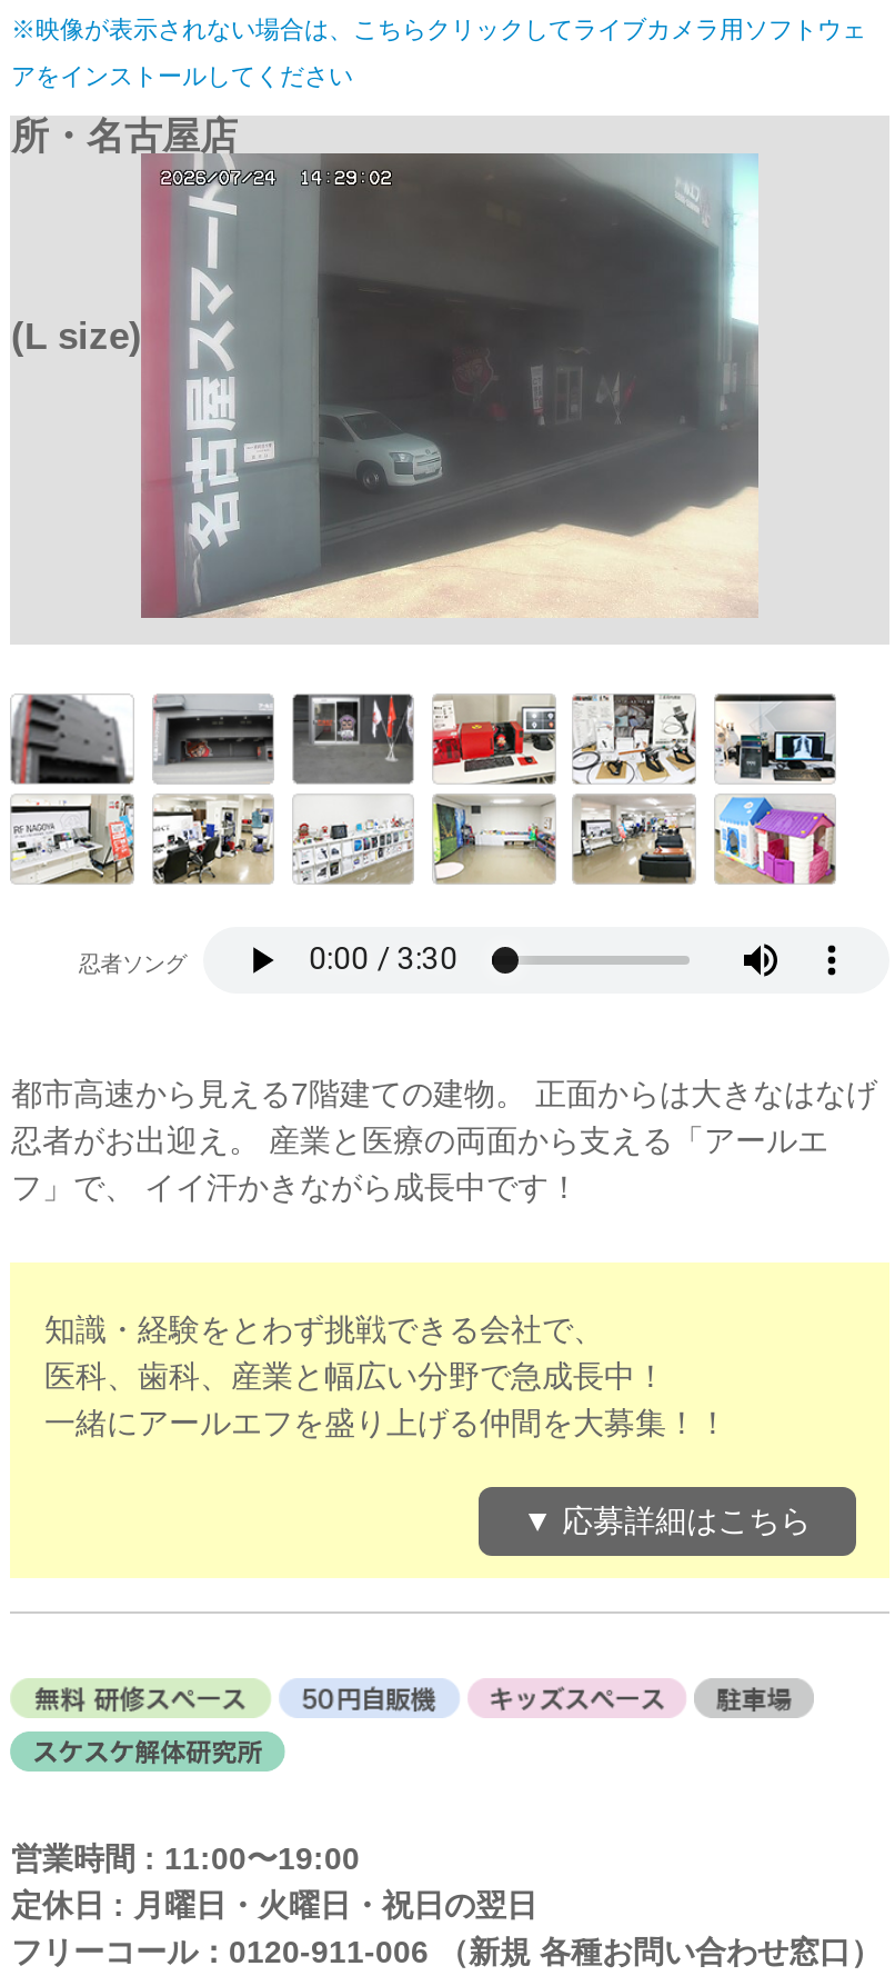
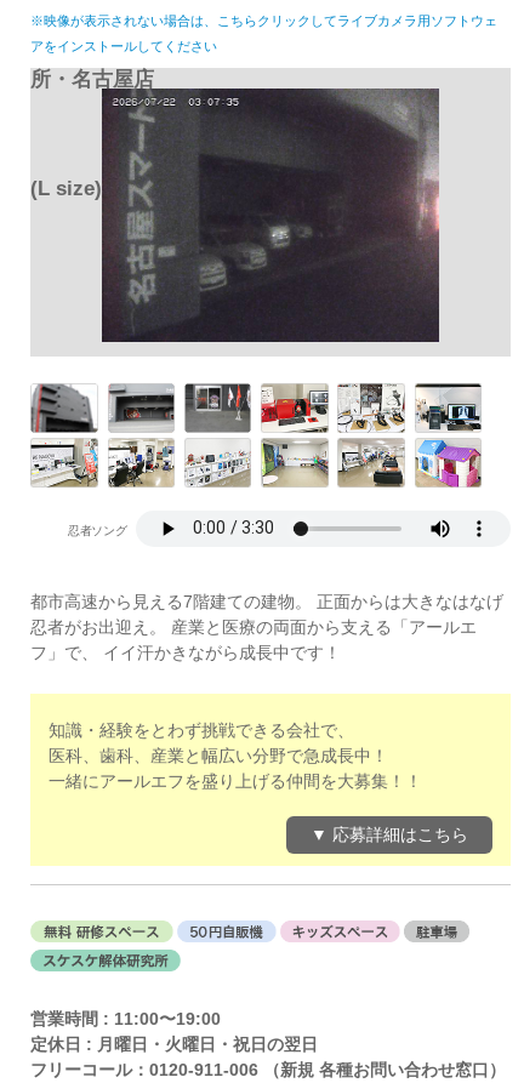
[139,153,761,620] [image] -> [101,87,440,343] [image]

